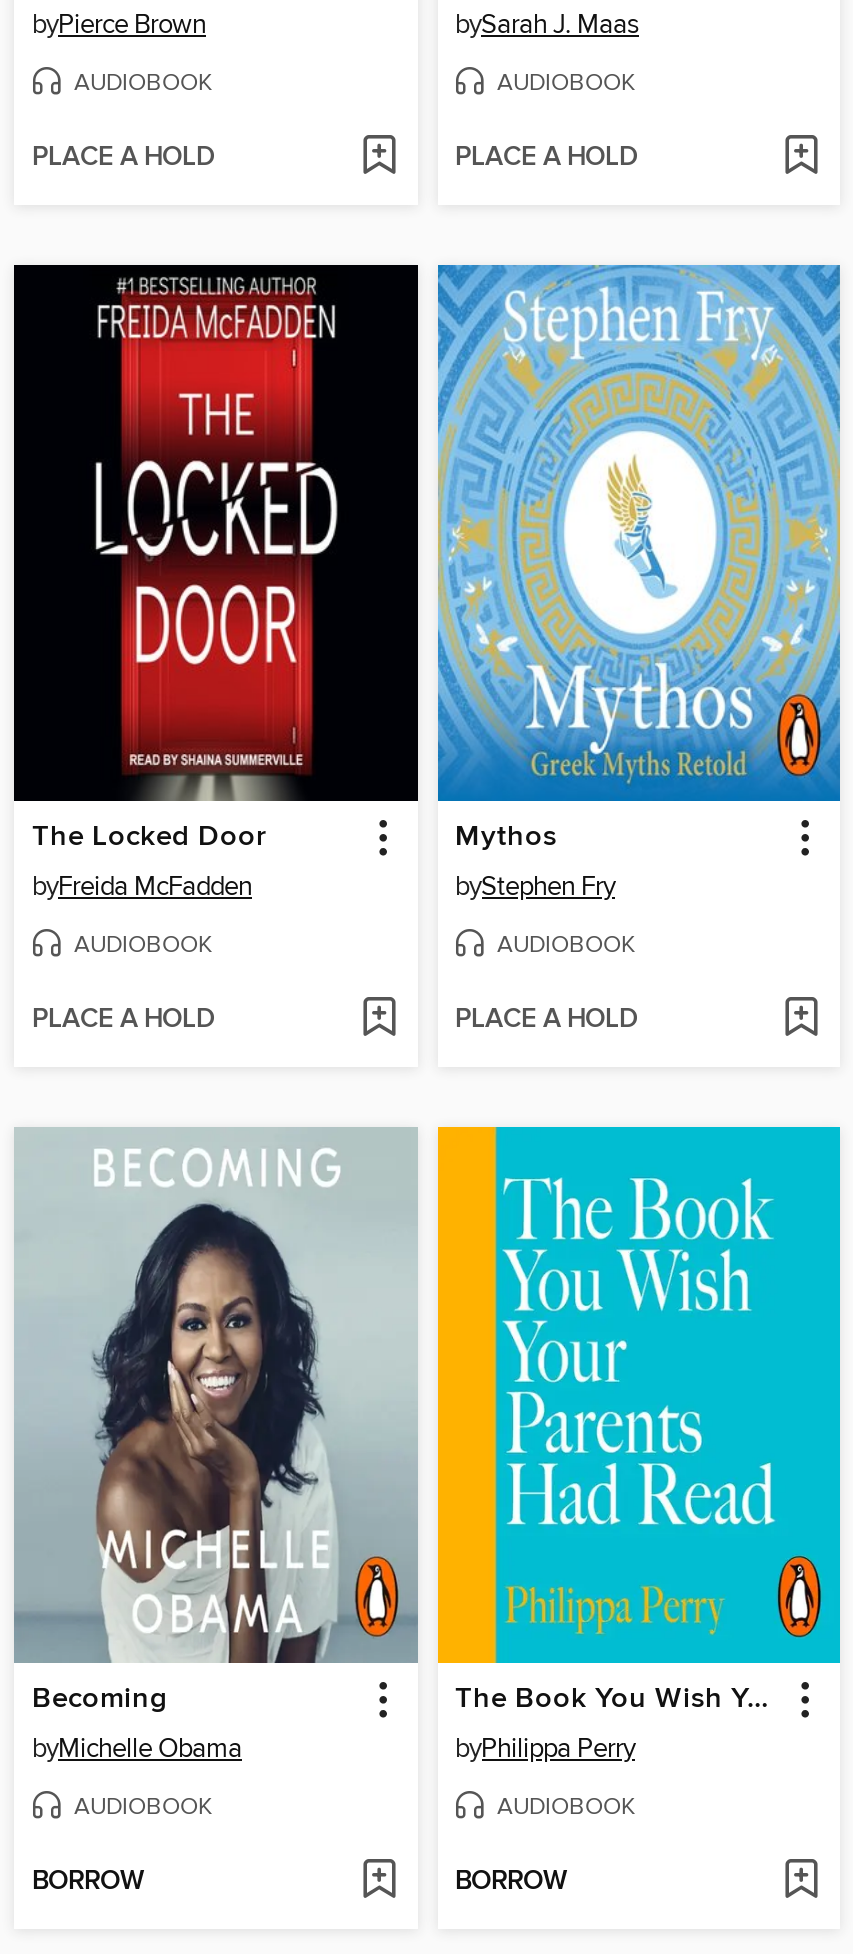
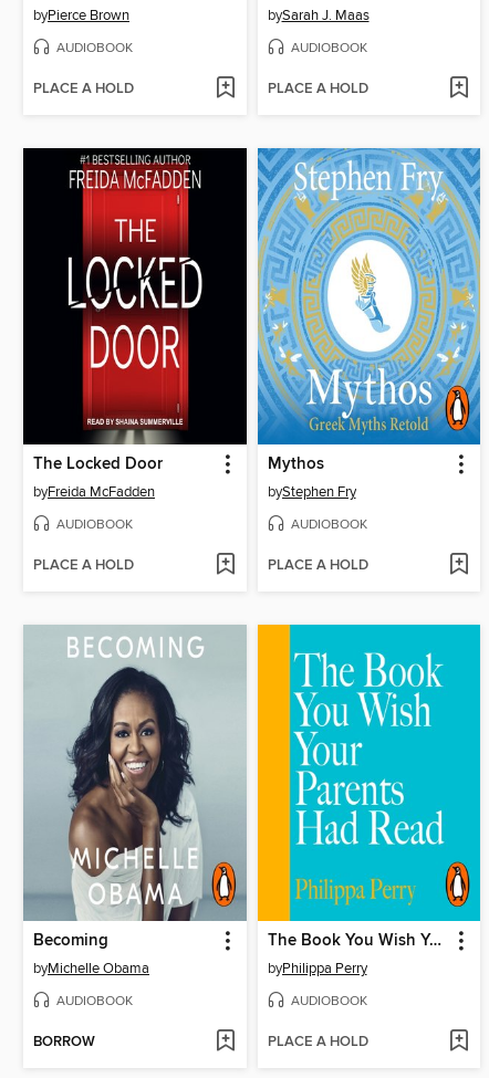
[455,1865,567,1899] BORROW -> [267,1033,368,1051] PLACE A HOLD

